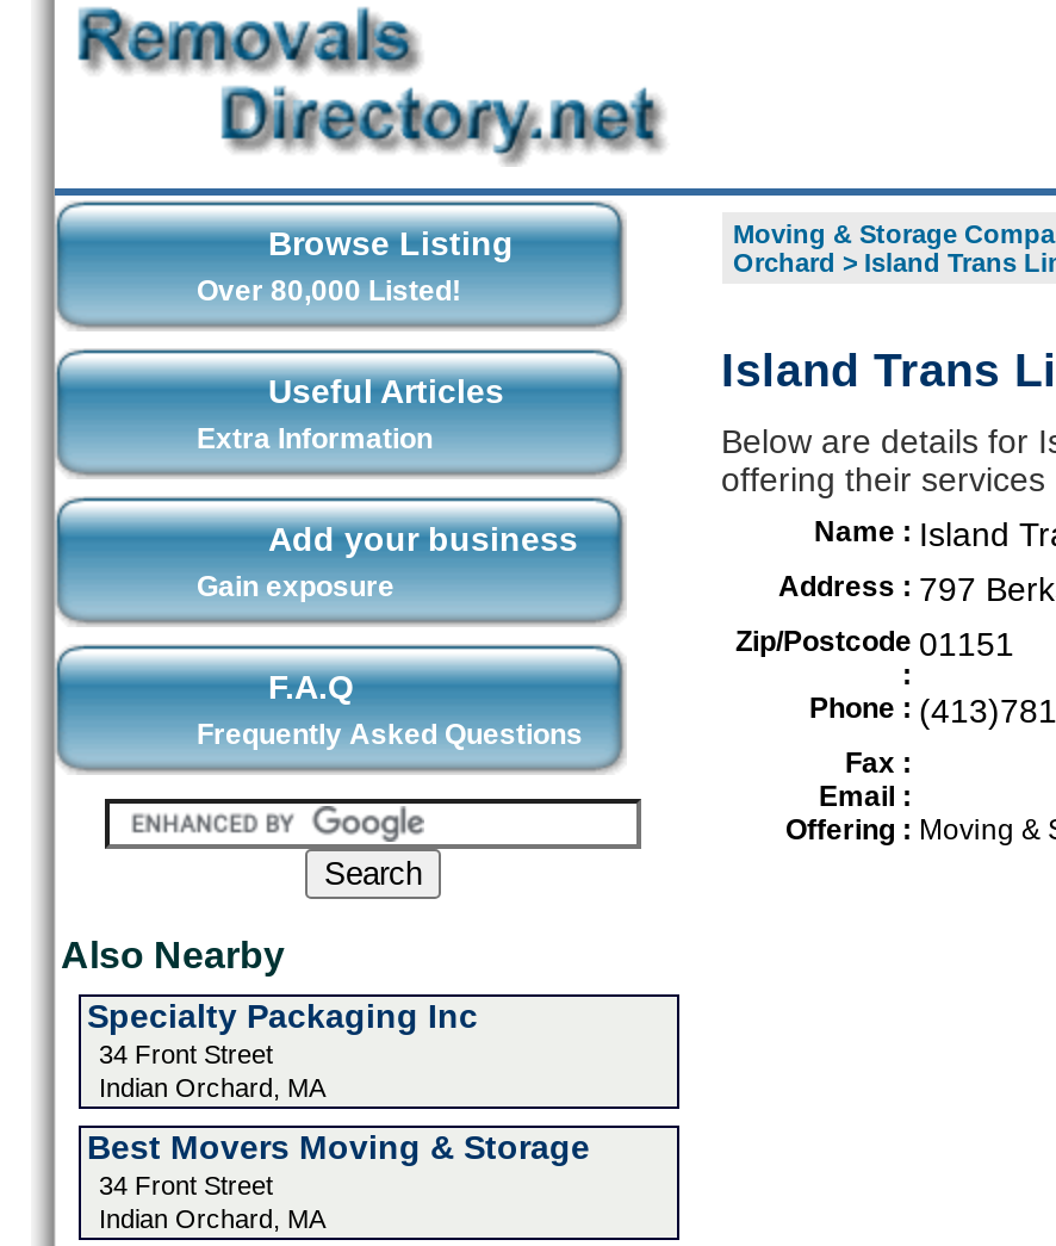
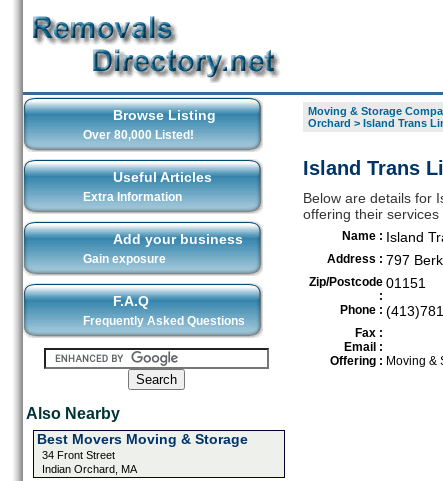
[87,997,478,1102] Specialty Packaging Inc | 34 Front Street | Indian Orchard, MA -> none

